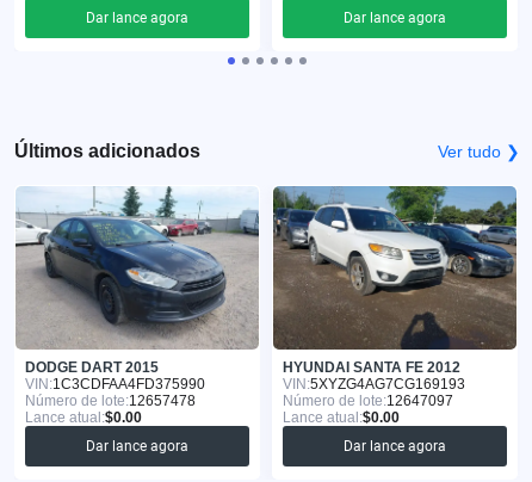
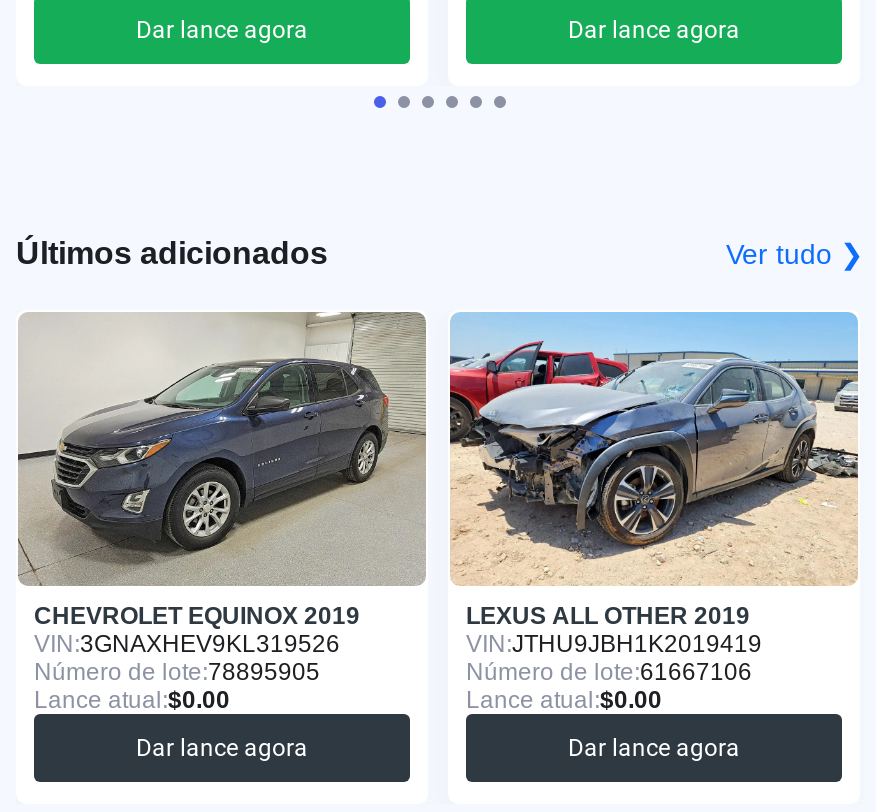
[16,186,260,409] [image] | DODGE DART 2015 | VIN: 1C3CDFAA4FD375990 | Número de lote:12657478 -> [18,310,428,686] [image] | CHEVROLET EQUINOX 2019 | VIN: 3GNAXHEV9KL319526 | Número de lote:78895905
[272,185,518,409] [image] | HYUNDAI SANTA FE 2012 | VIN: 5XYZG4AG7CG169193 | Número de lote:12647097 -> [448,312,858,686] [image] | LEXUS ALL OTHER 2019 | VIN: JTHU9JBH1K2019419 | Número de lote:61667106

